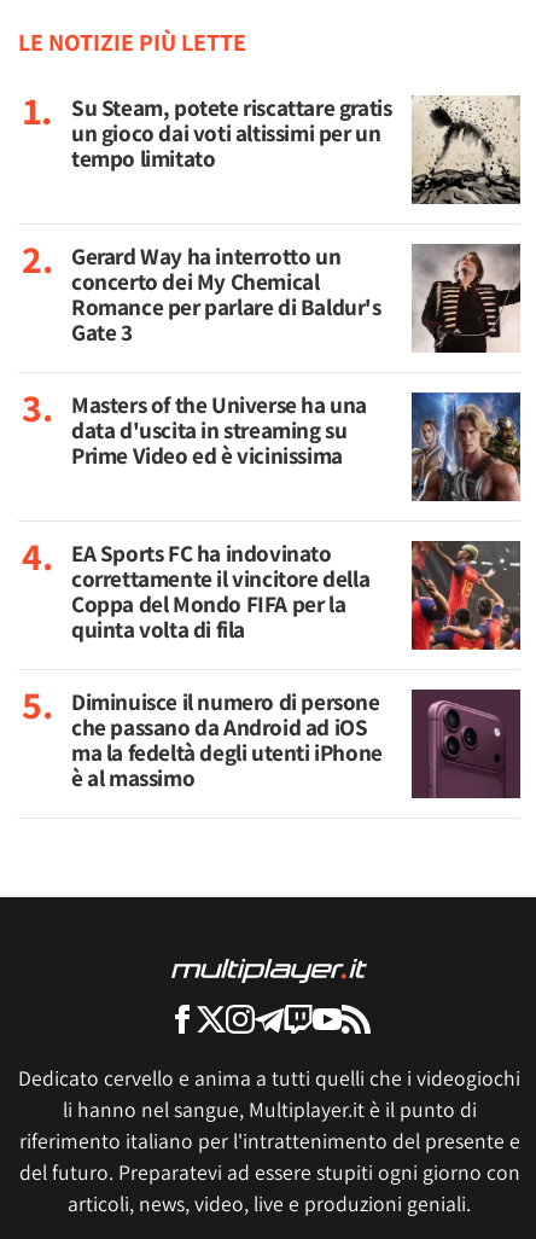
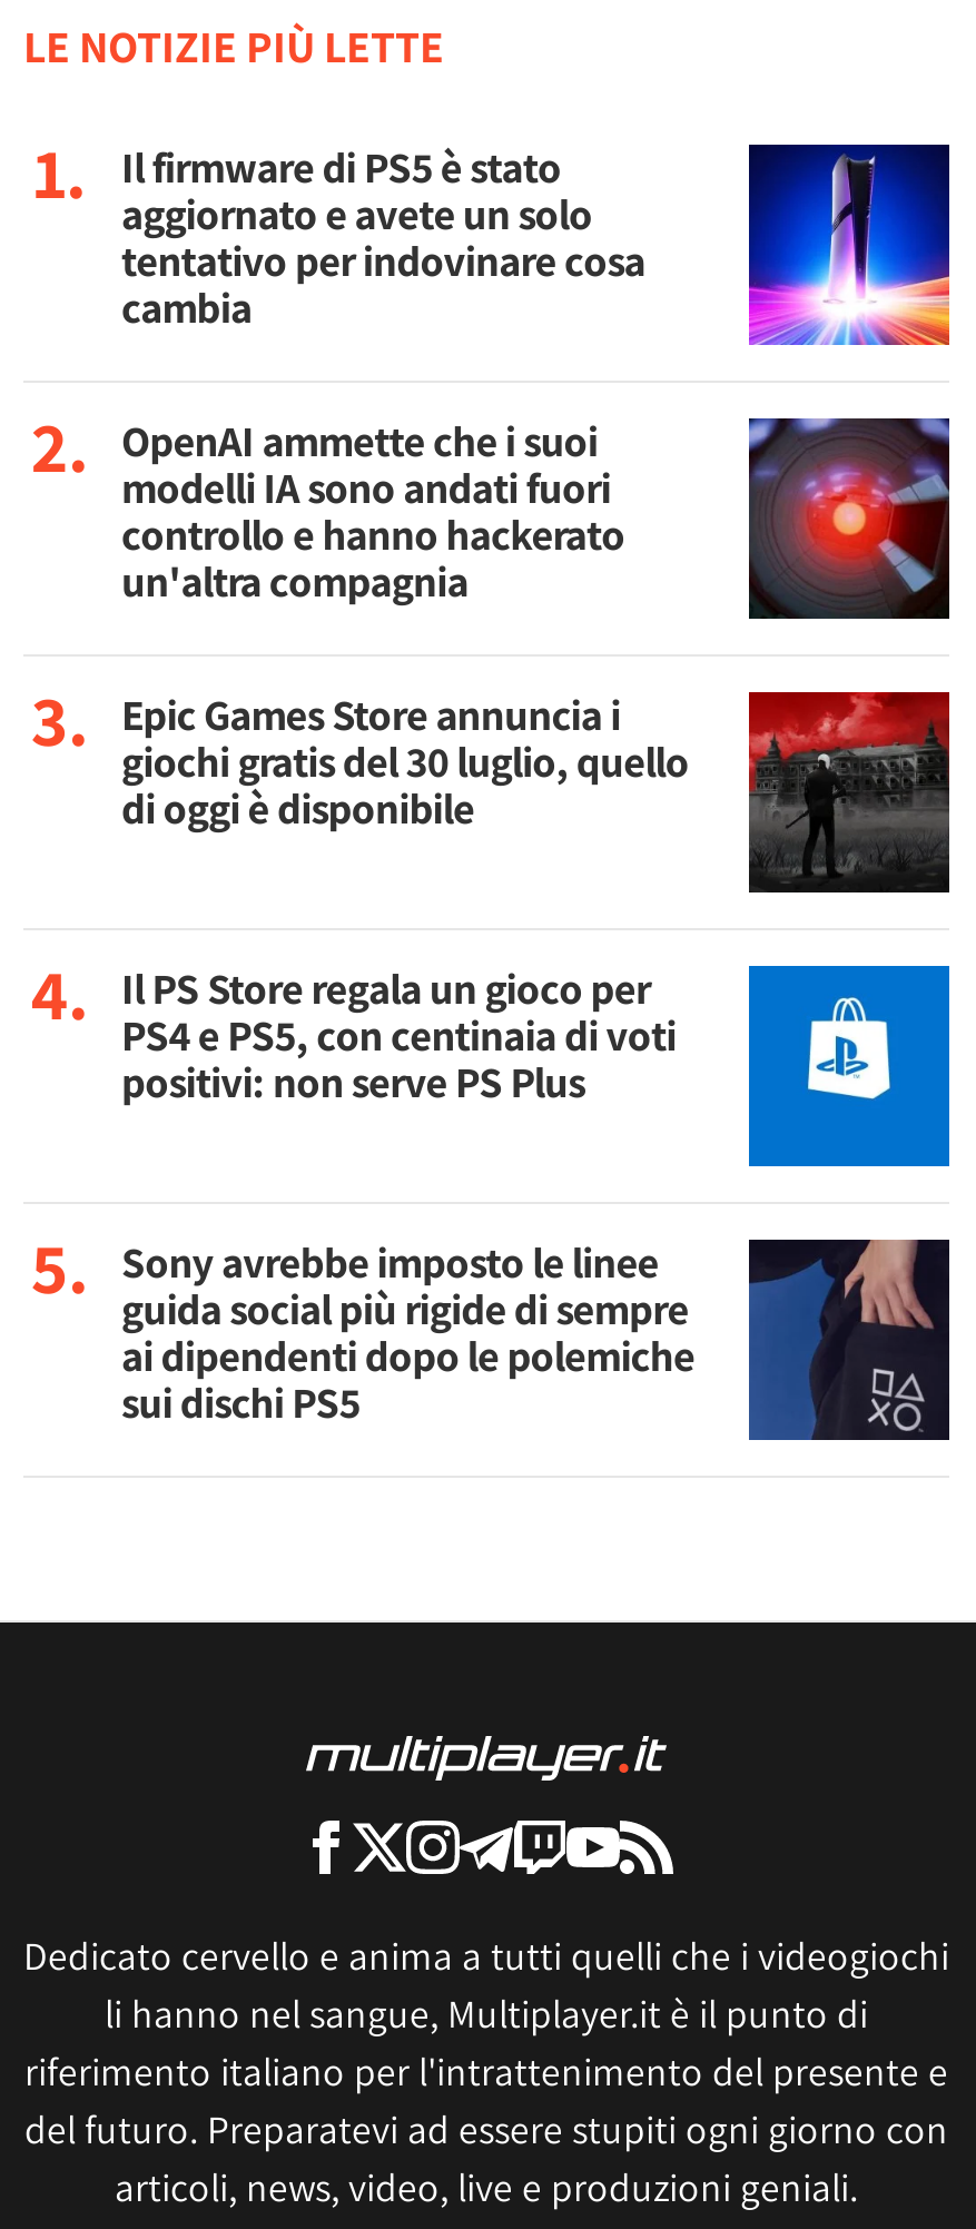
[71,92,392,174] Su Steam, potete riscattare gratis | un gioco dai voti altissimi per un | tempo limitato -> [121,138,645,336] Il firmware di PS5 è stato | aggiornato e avete un solo | tentativo per indovinare cosa | cambia
[410,94,522,205] [image] -> [747,142,952,347] [image]
[71,240,381,348] Gerard Way ha interrotto un | concerto dei My Chemical | Romance per parlare di Baldur's | Gate 3 -> [121,412,625,610] OpenAI ammette che i suoi | modelli IA sono andati fuori | controllo e hanno hackerato | un'altra compagnia
[412,244,520,353] [image] -> [747,418,952,621] [image]
[71,389,522,502] [image] | Masters of the Universe ha una | data d'uscita in streaming su | Prime Video ed è vicinissima -> [121,686,952,895] [image] | Epic Games Store annuncia i | giochi gratis del 30 luglio, quello | di oggi è disponibile
[71,537,522,651] [image] | EA Sports FC ha indovinato | correttamente il vincitore della | Coppa del Mondo FIFA per la | quinta volta di fila -> [121,959,952,1168] [image] | Il PS Store regala un gioco per | PS4 e PS5, con centinaia di voti | positivi: non serve PS Plus
[71,686,520,798] [image] | Diminuisce il numero di persone | che passano da Android ad iOS | ma la fedeltà degli utenti iPhone | è al massimo -> [121,1233,949,1440] [image] | Sony avrebbe imposto le linee | guida social più rigide di sempre | ai dipendenti dopo le polemiche | sui dischi PS5

